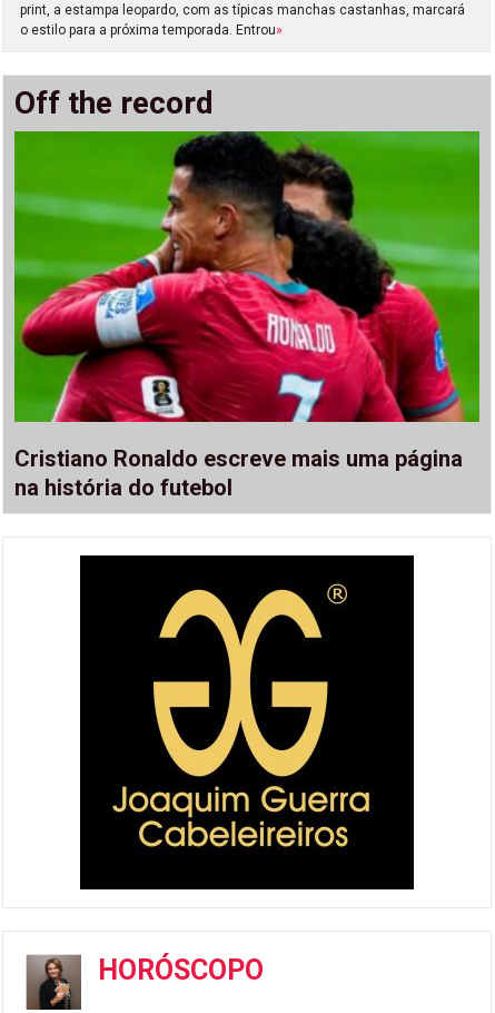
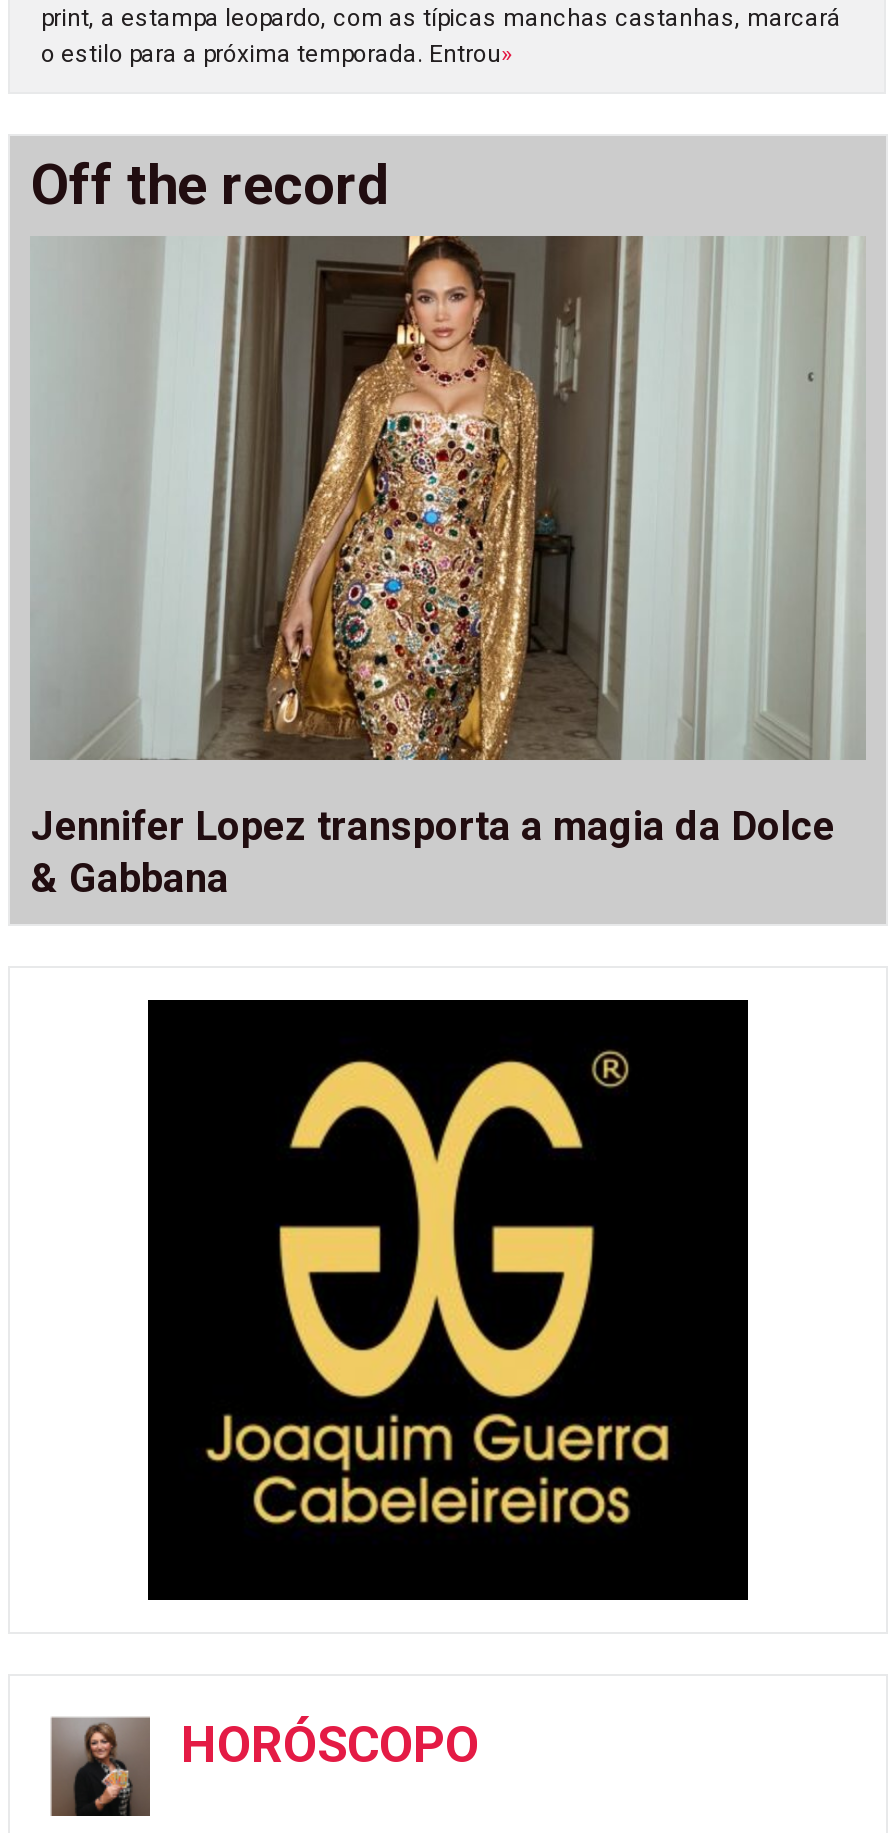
[13,130,481,501] [image] | Cristiano Ronaldo escreve mais uma página | na história do futebol -> [30,234,866,902] [image] | Jennifer Lopez transporta a magia da Dolce | & Gabbana

